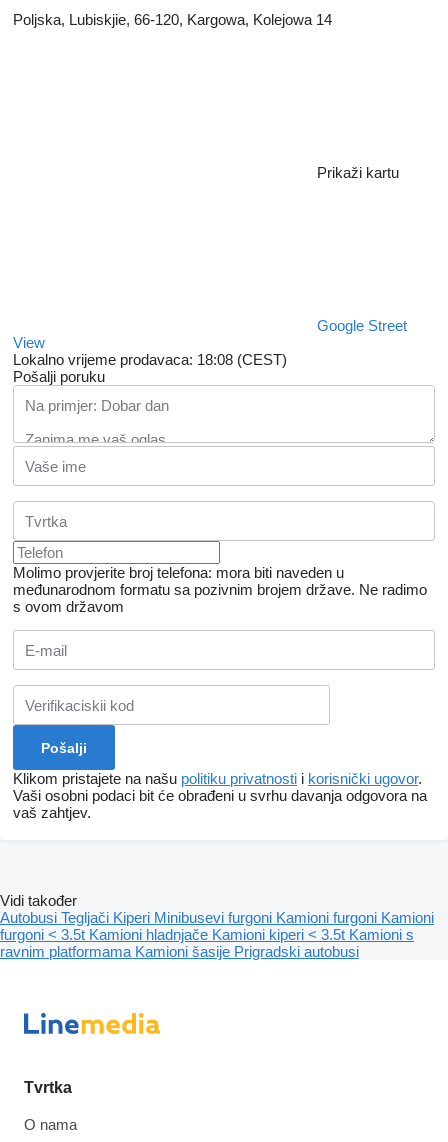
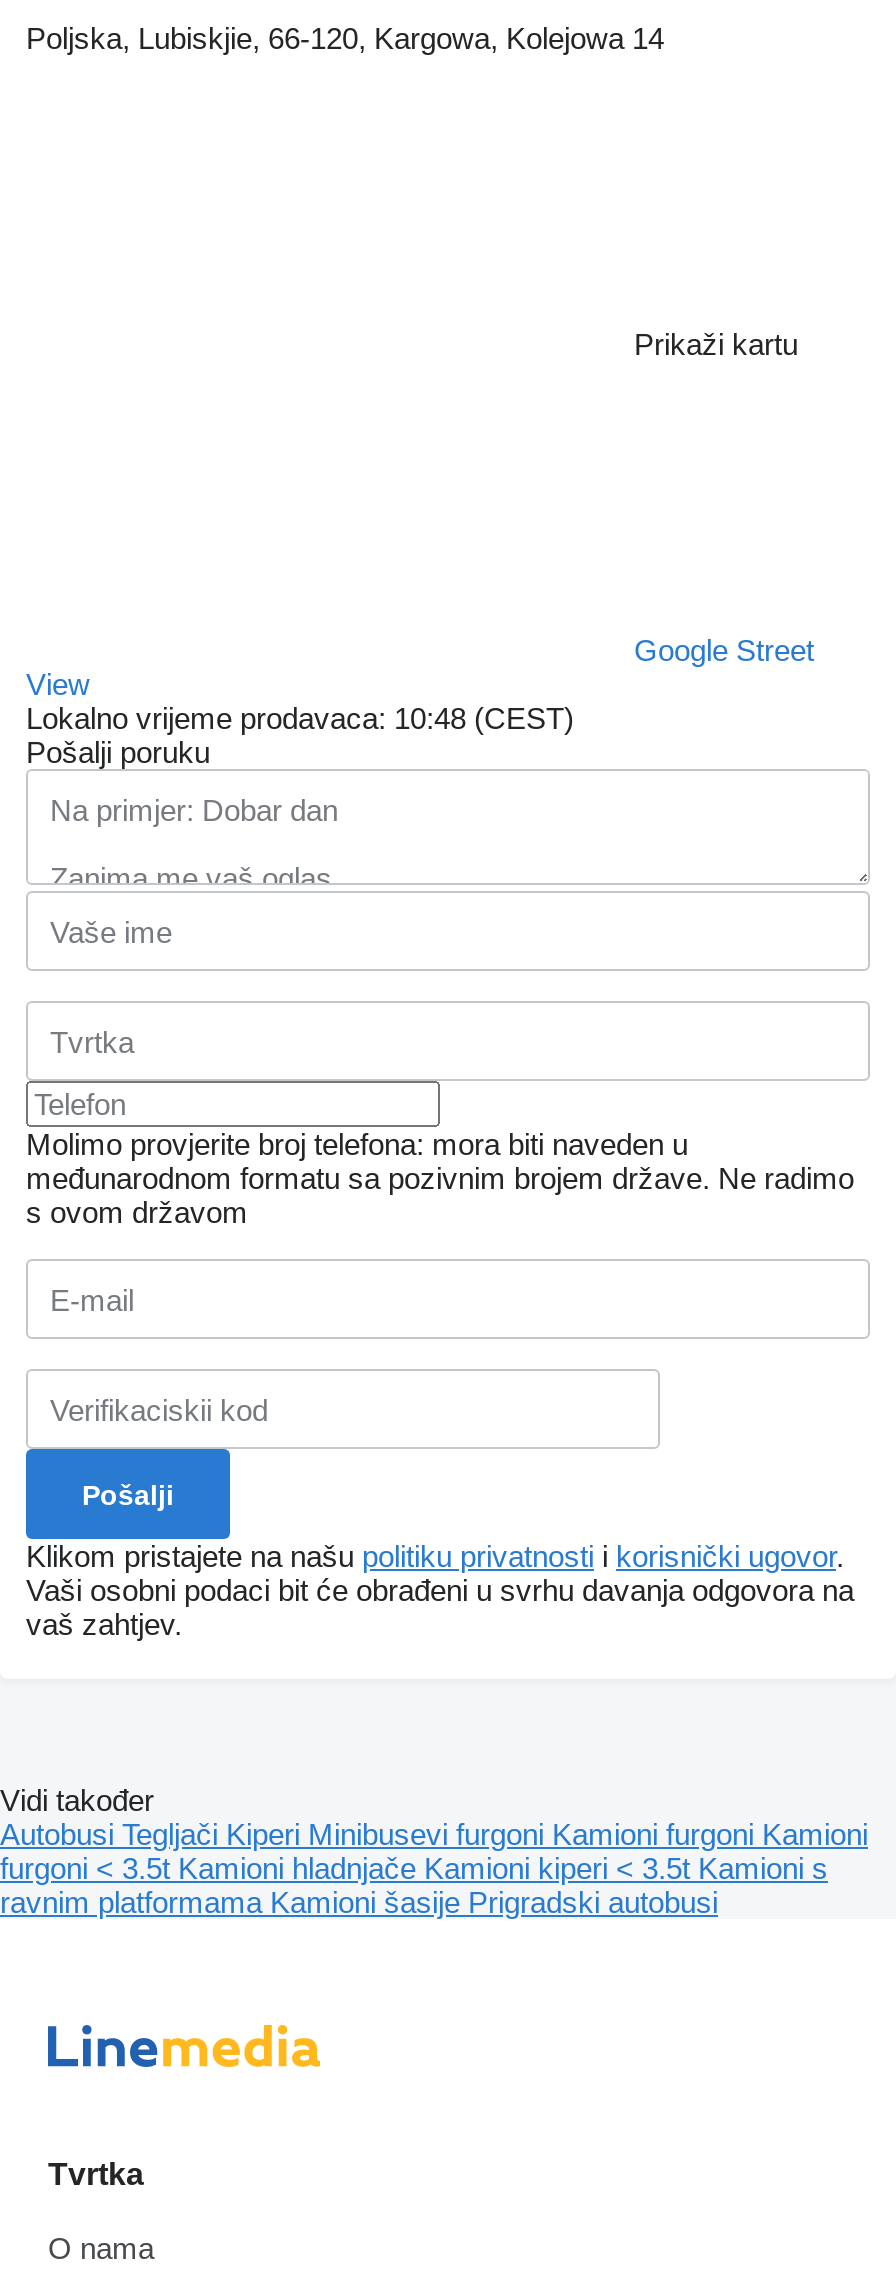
[13,351,287,368] Lokalno vrijeme prodavaca: 18:08 (CEST) -> [26,701,574,735] Lokalno vrijeme prodavaca: 10:48 (CEST)

